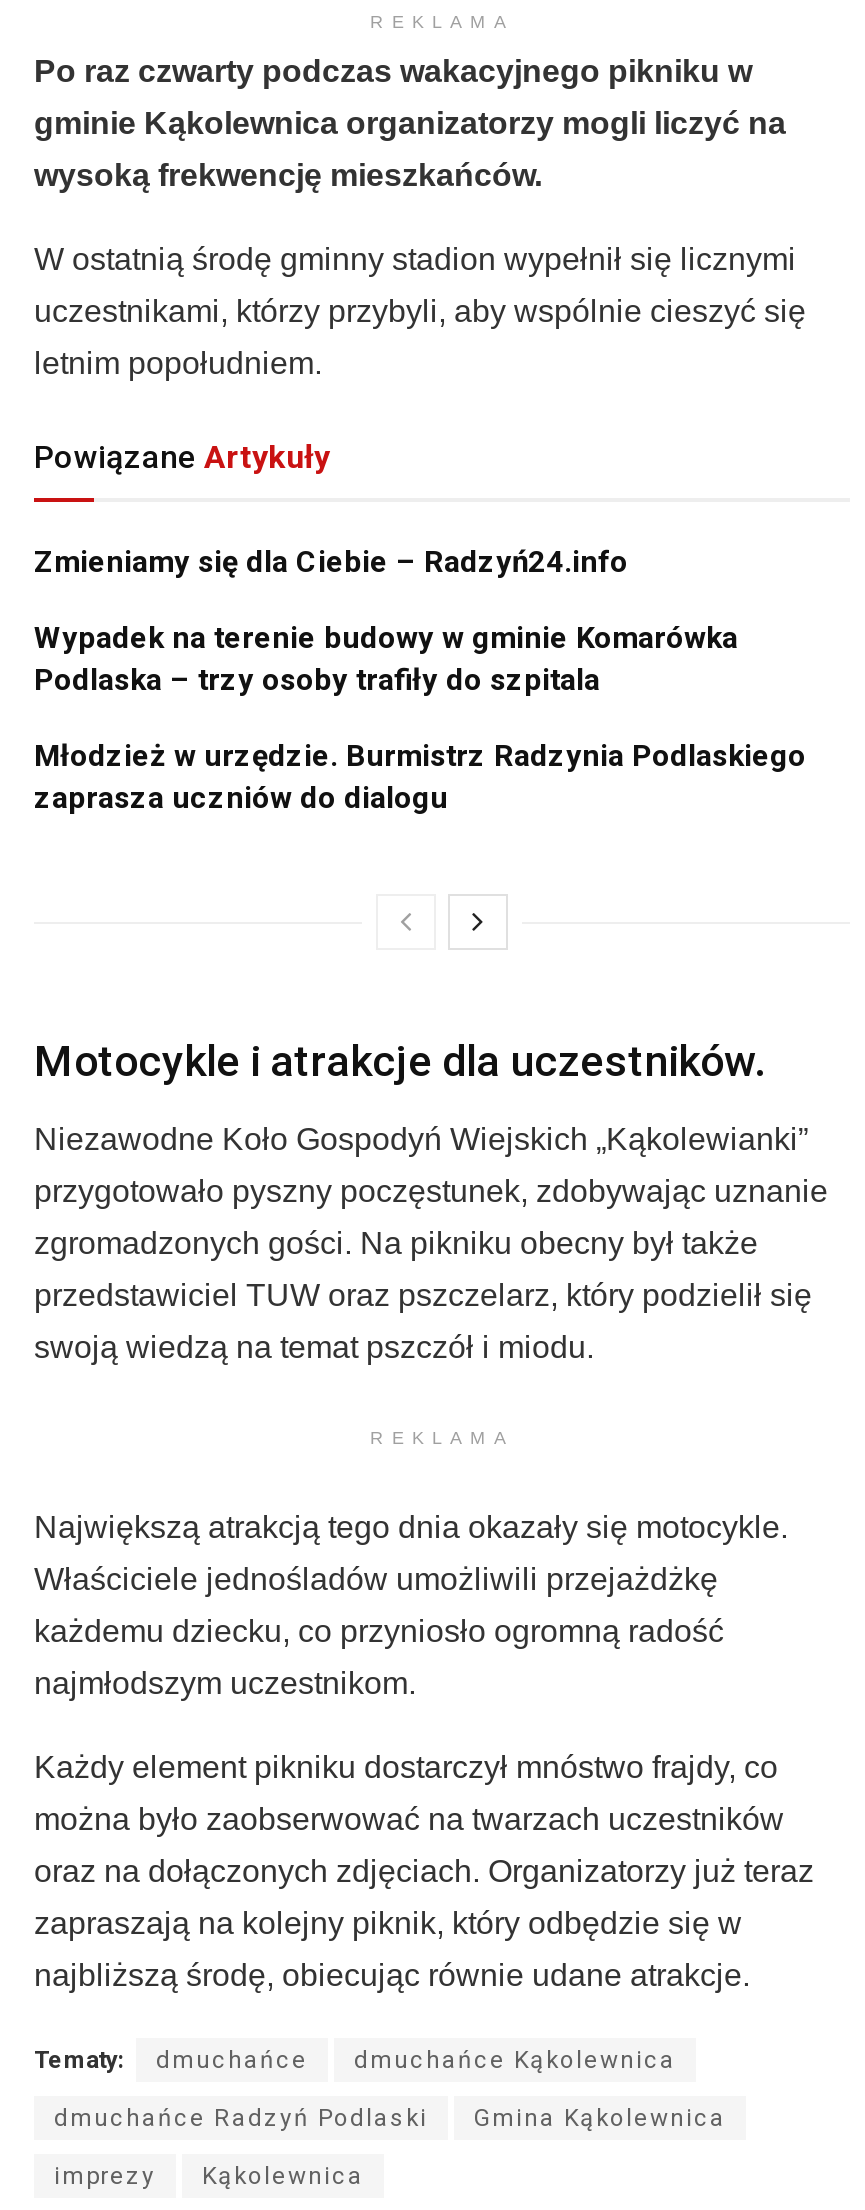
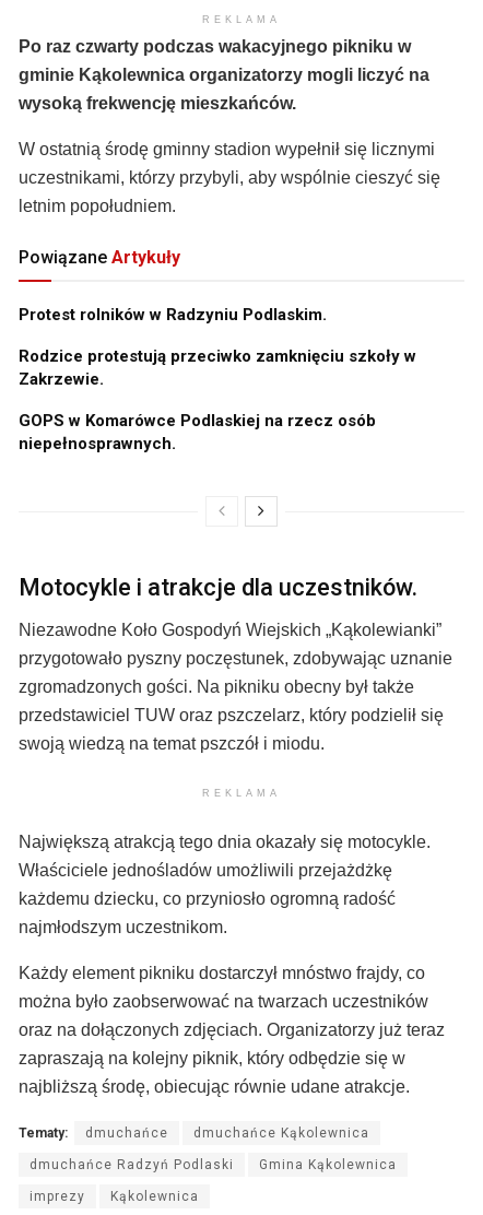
[34,544,628,580] Zmieniamy się dla Ciebie – Radzyń24.info -> [19,305,327,324] Protest rolników w Radzyniu Podlaskim.
[34,620,738,698] Wypadek na terenie budowy w gminie Komarówka | Podlaska – trzy osoby trafiły do szpitala -> [19,346,416,389] Rodzice protestują przeciwko zamknięciu szkoły w | Zakrzewie.
[34,738,806,816] Młodzież w urzędzie. Burmistrz Radzynia Podlaskiego | zaprasza uczniów do dialogu -> [19,411,376,453] GOPS w Komarówce Podlaskiej na rzecz osób | niepełnosprawnych.

